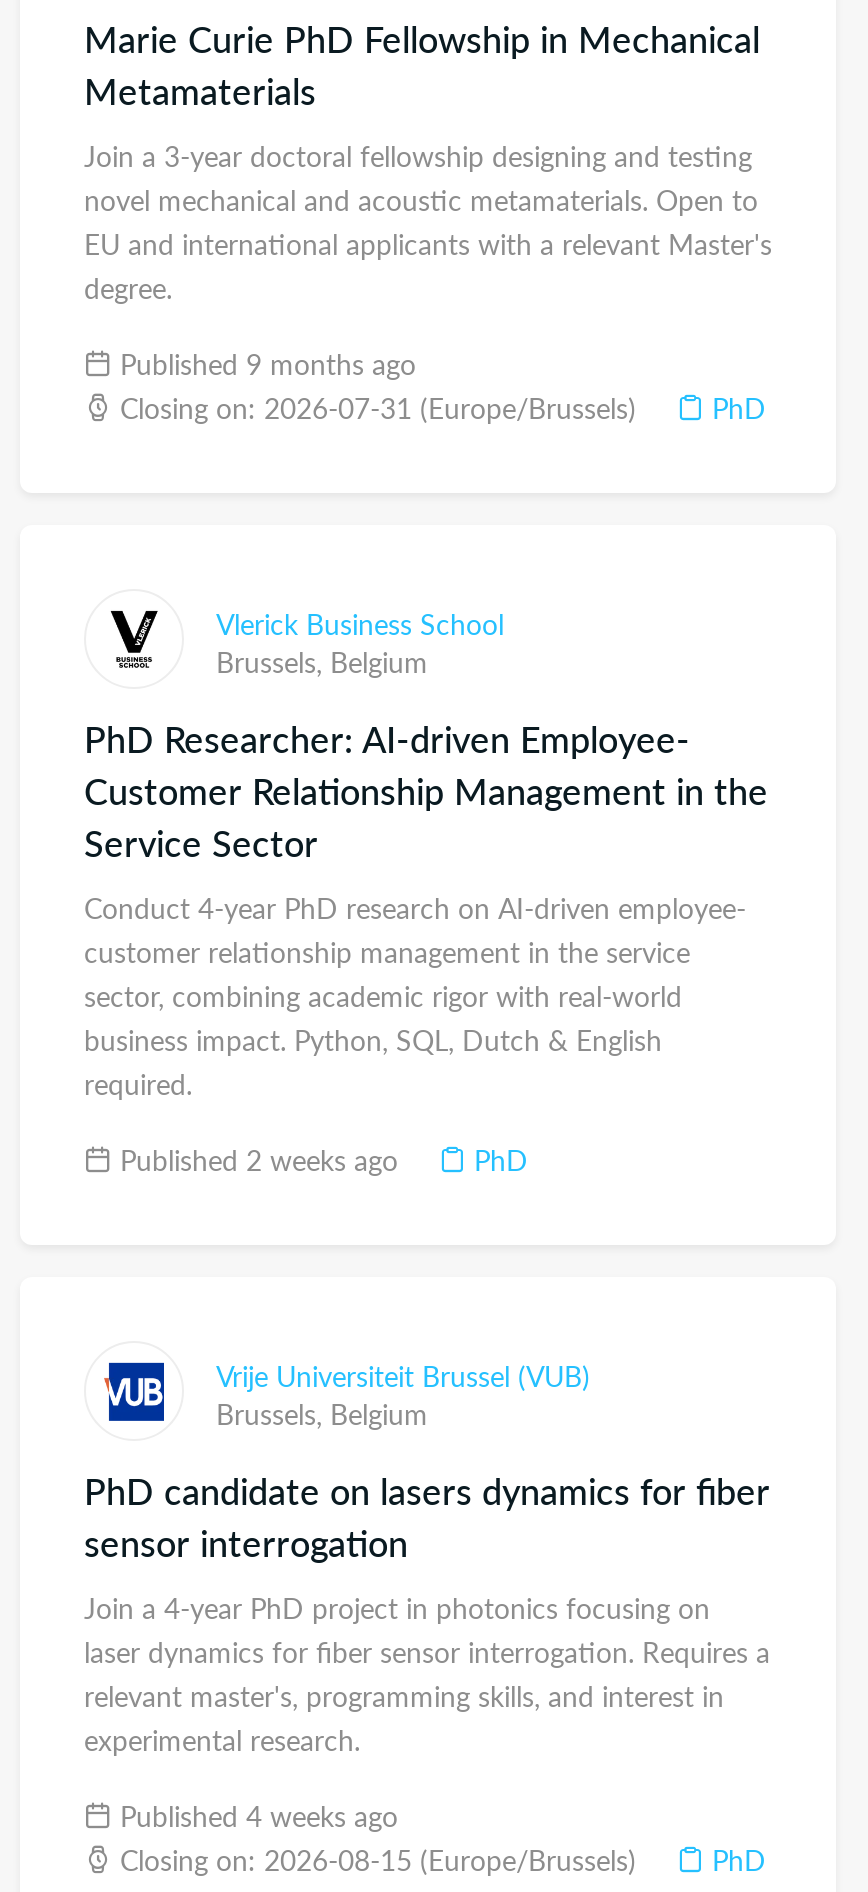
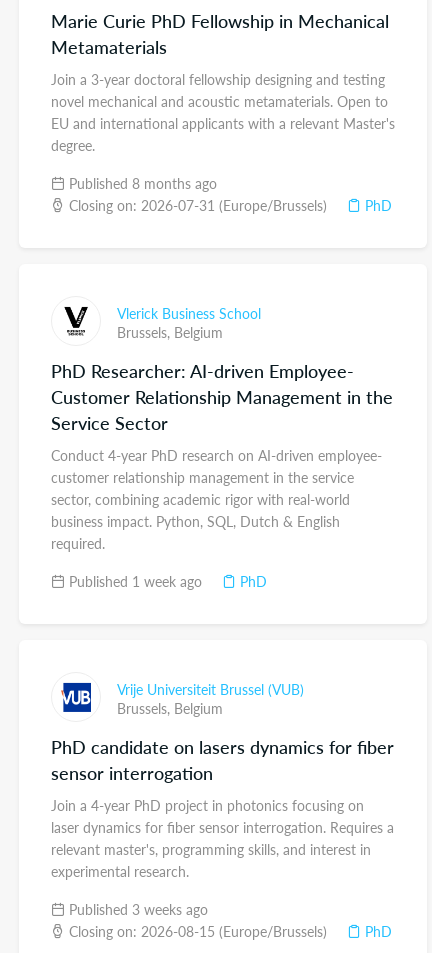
[112,343,416,383] Published 9 months ago -> [65,173,217,193] Published 8 months ago
[112,1139,398,1179] Published 2 weeks ago -> [65,571,202,591] Published 1 week ago
[112,1795,398,1835] Published 4 weeks ago -> [65,899,208,919] Published 3 weeks ago

